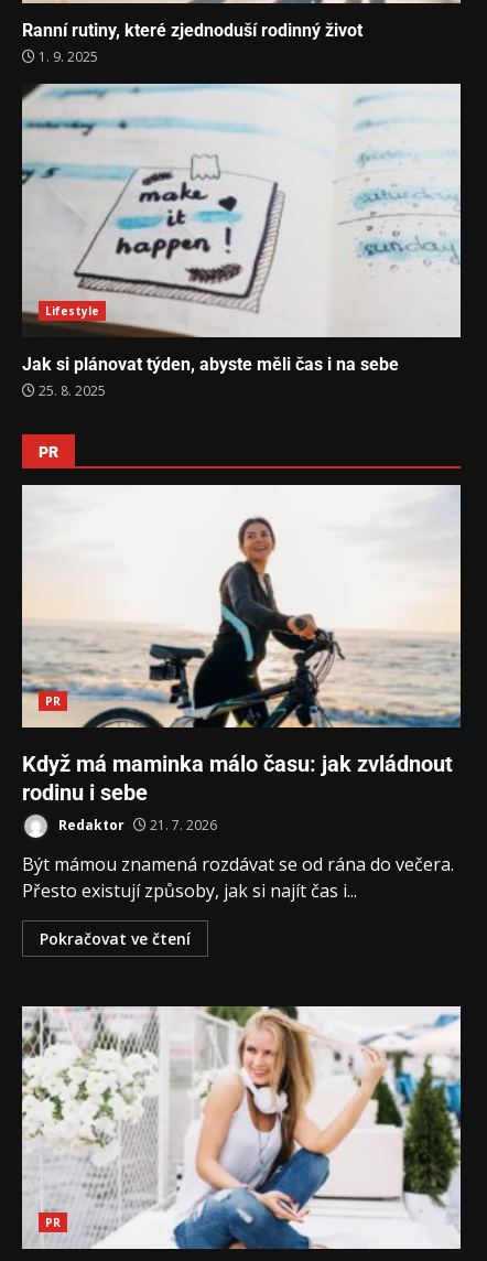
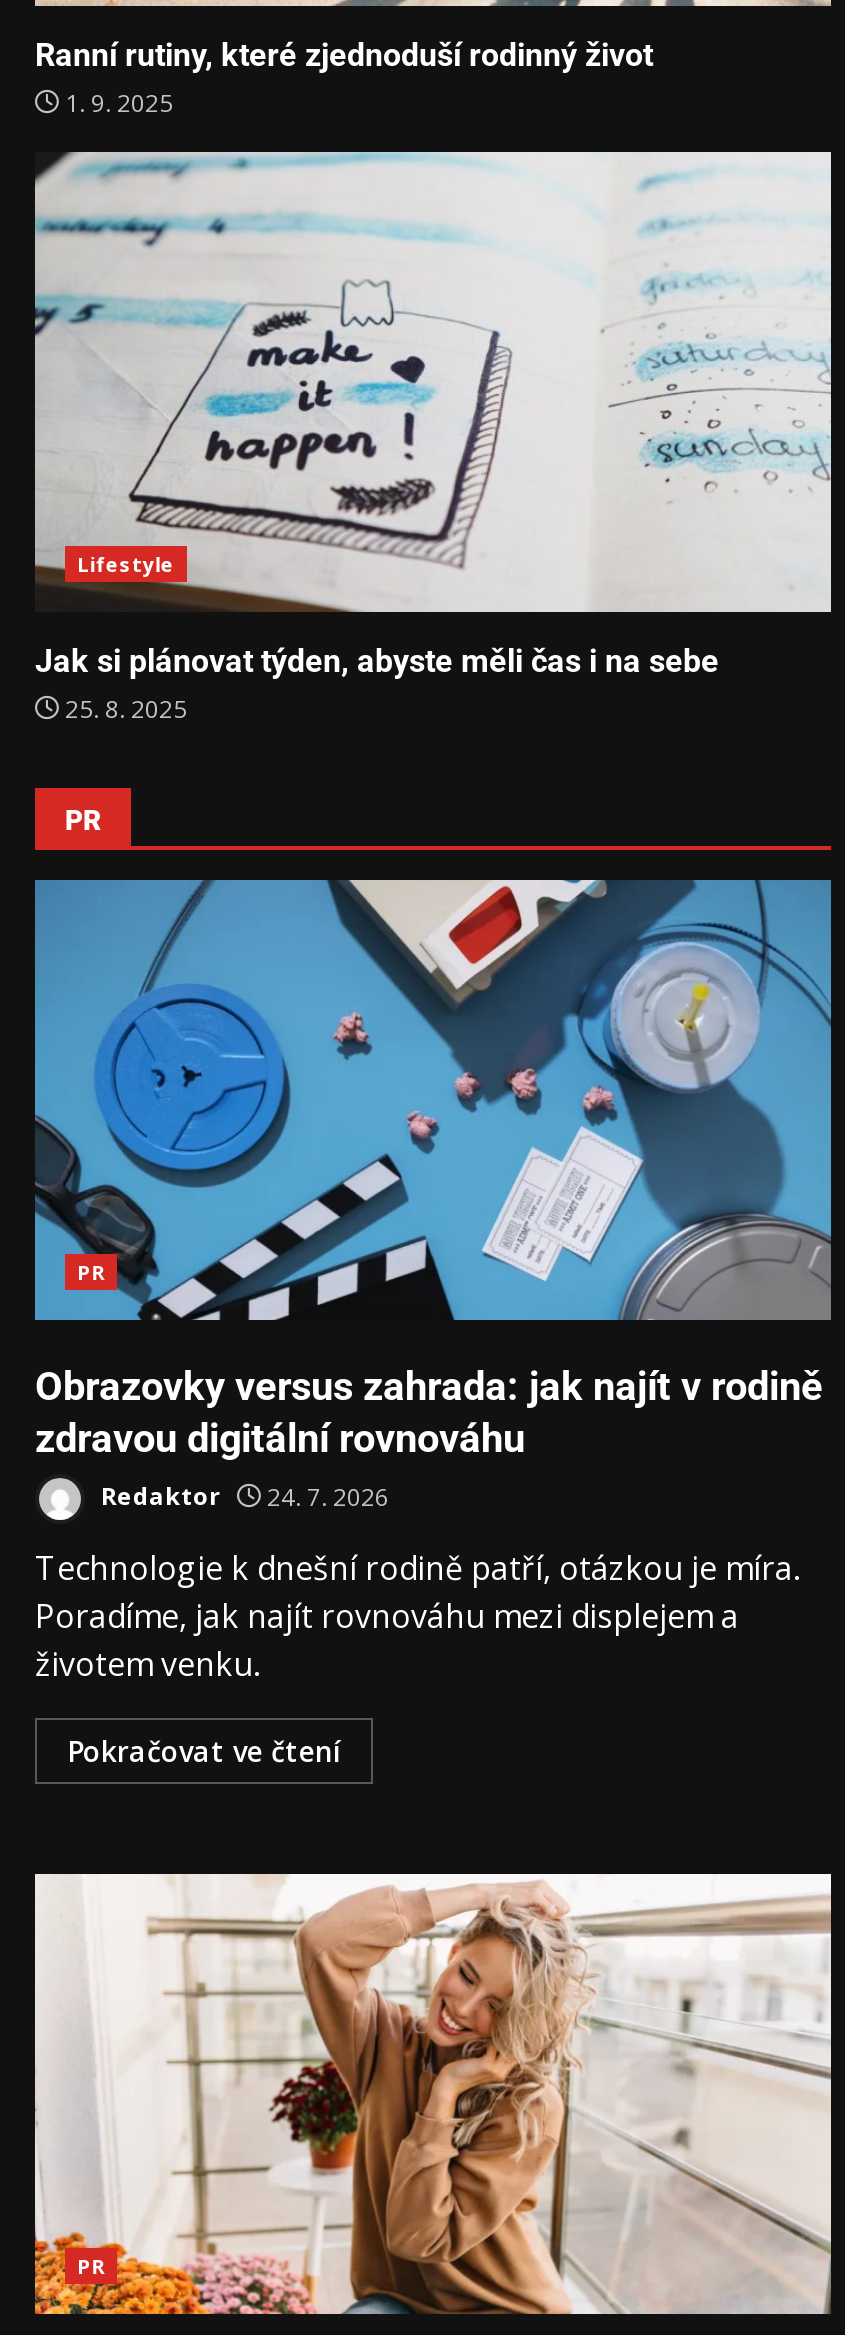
[21,484,462,806] [image] | Když má maminka málo času: jak zvládnout | rodinu i sebe -> [33,878,833,1463] [image] | Obrazovky versus zahrada: jak najít v rodině | zdravou digitální rovnováhu
[55,816,217,835] Redaktor 21. 7. 2026 -> [95,1480,389,1514] Redaktor 24. 7. 2026
[22,852,454,903] Být mámou znamená rozdávat se od rána do večera. | Přesto existují způsoby, jak si najít čas i... -> [35,1547,799,1687] Technologie k dnešní rodině patří, otázkou je míra. | Poradíme, jak najít rovnováhu mezi displejem a | životem venku.
[21,1005,462,1250] [image] -> [33,1872,833,2316] [image]

